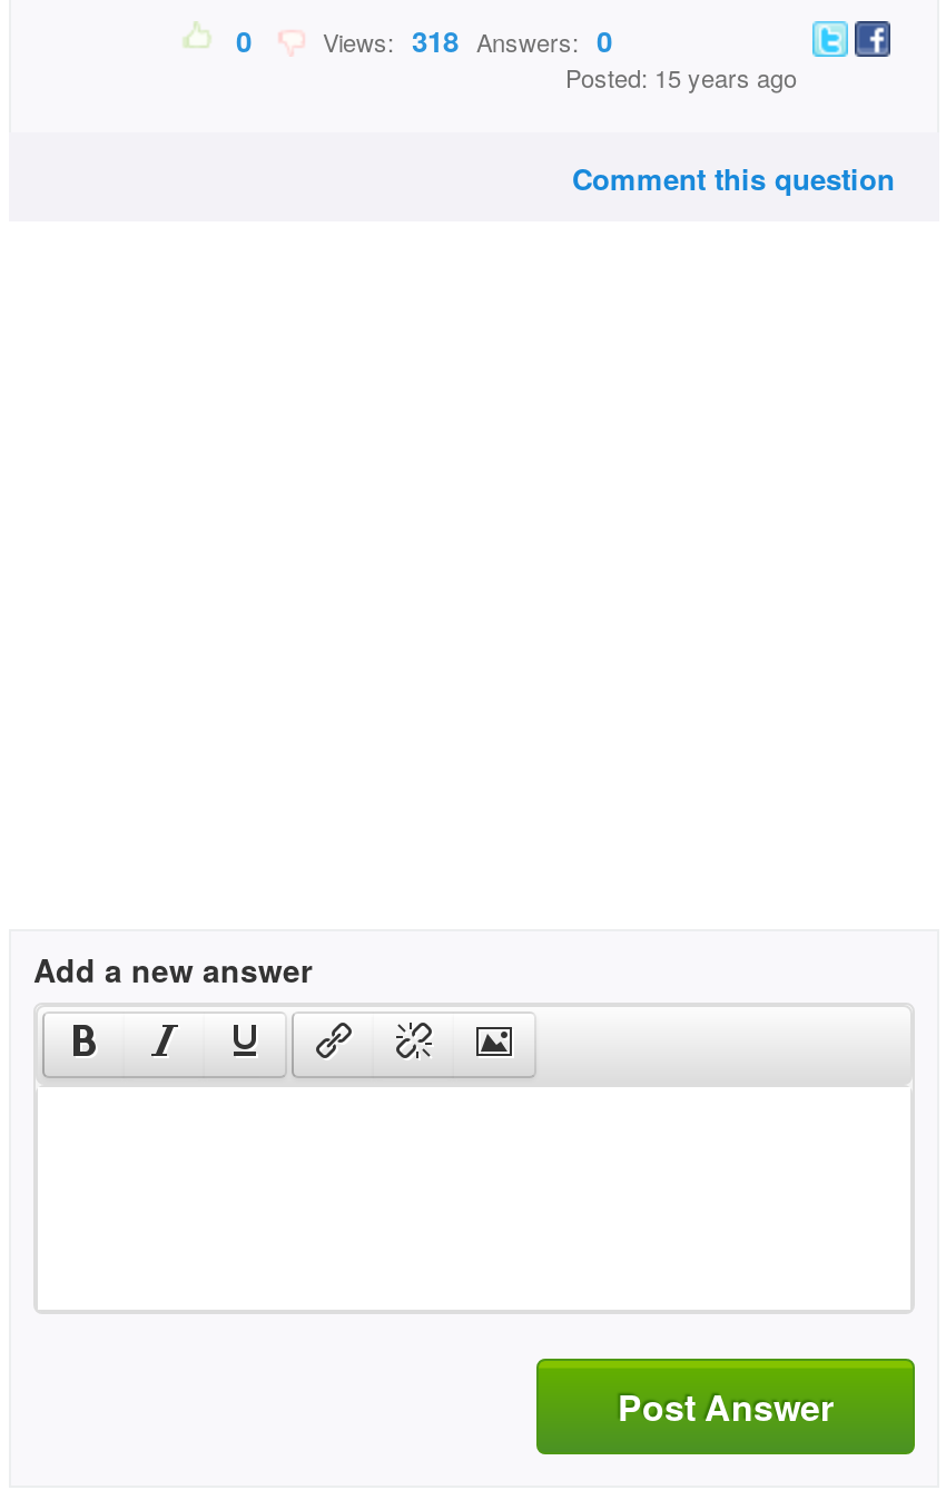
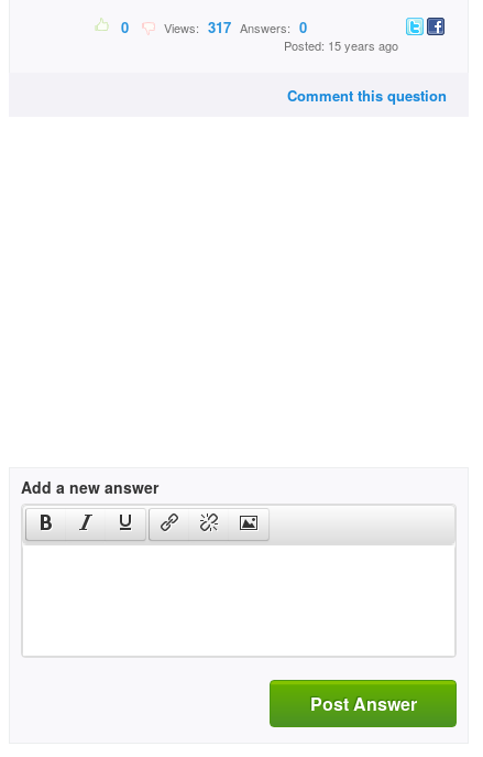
[309,19,612,61] Views: 318 Answers: 0 -> [157,17,307,38] Views: 317 Answers: 0

